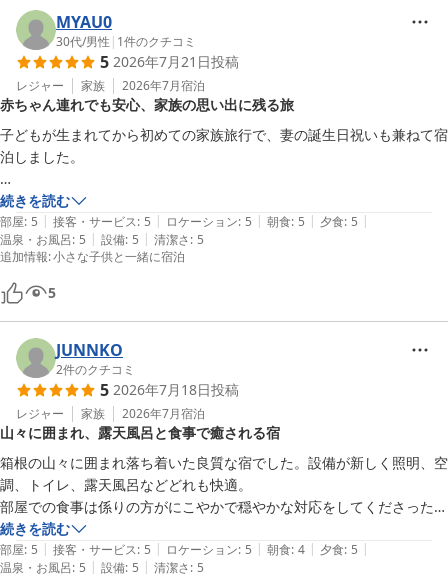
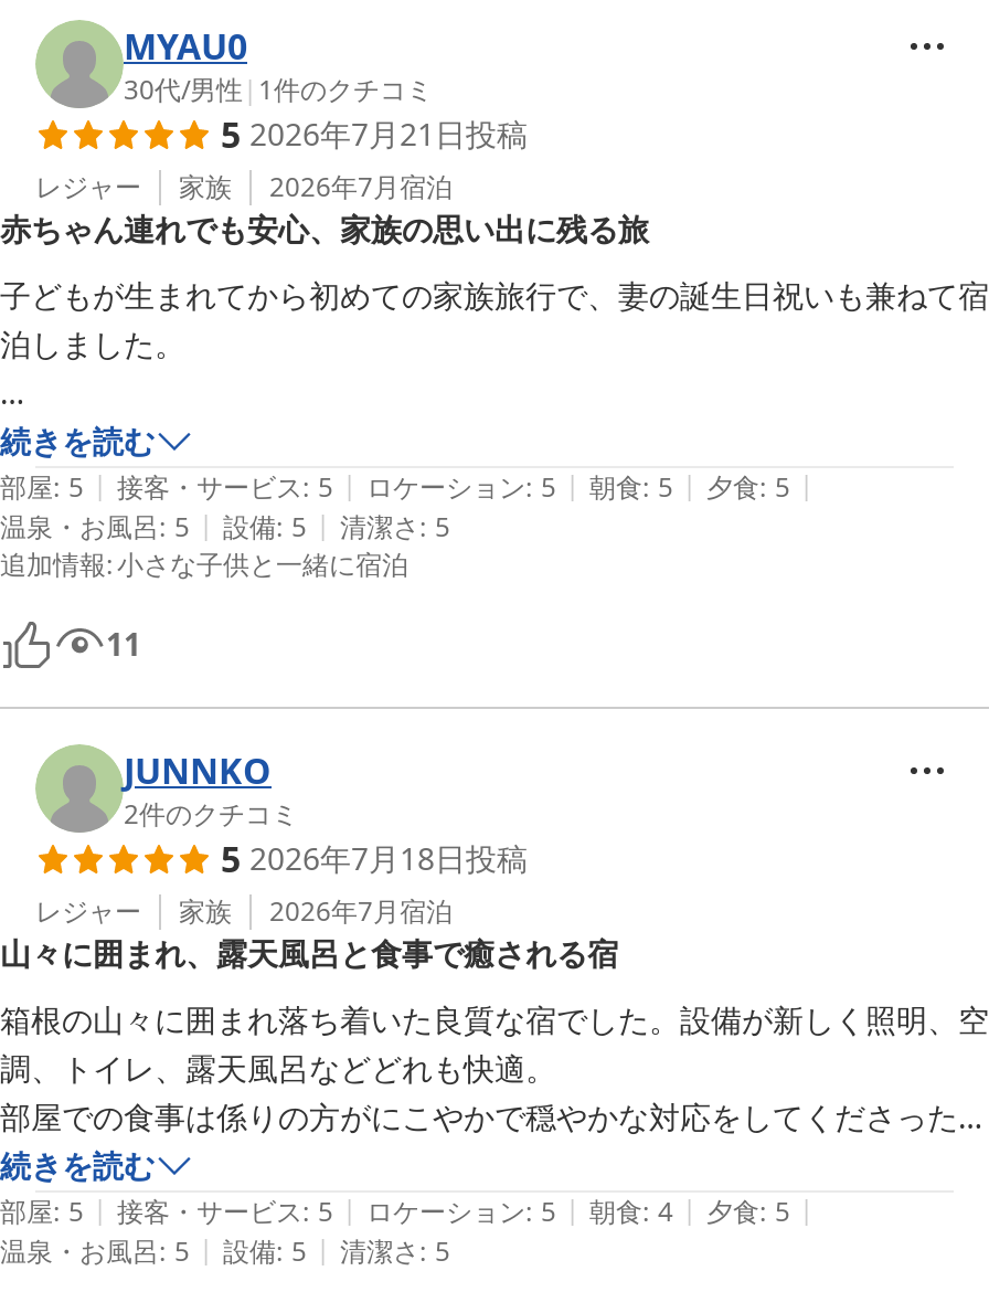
[48,283,56,302] 5 -> [106,623,141,665] 11

